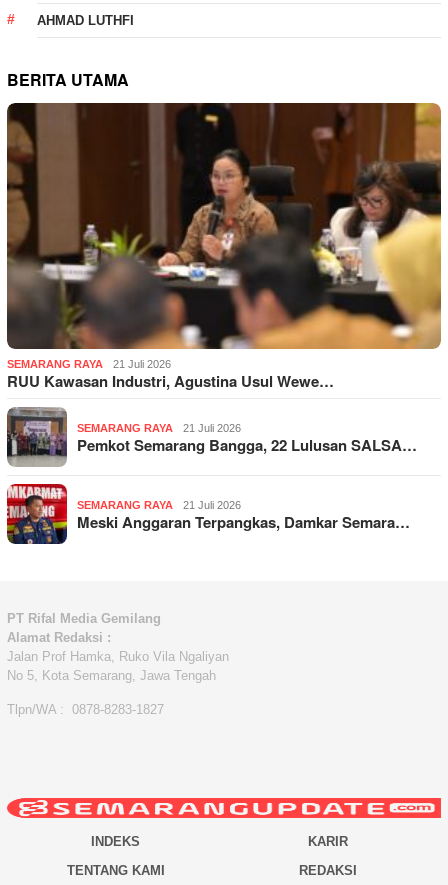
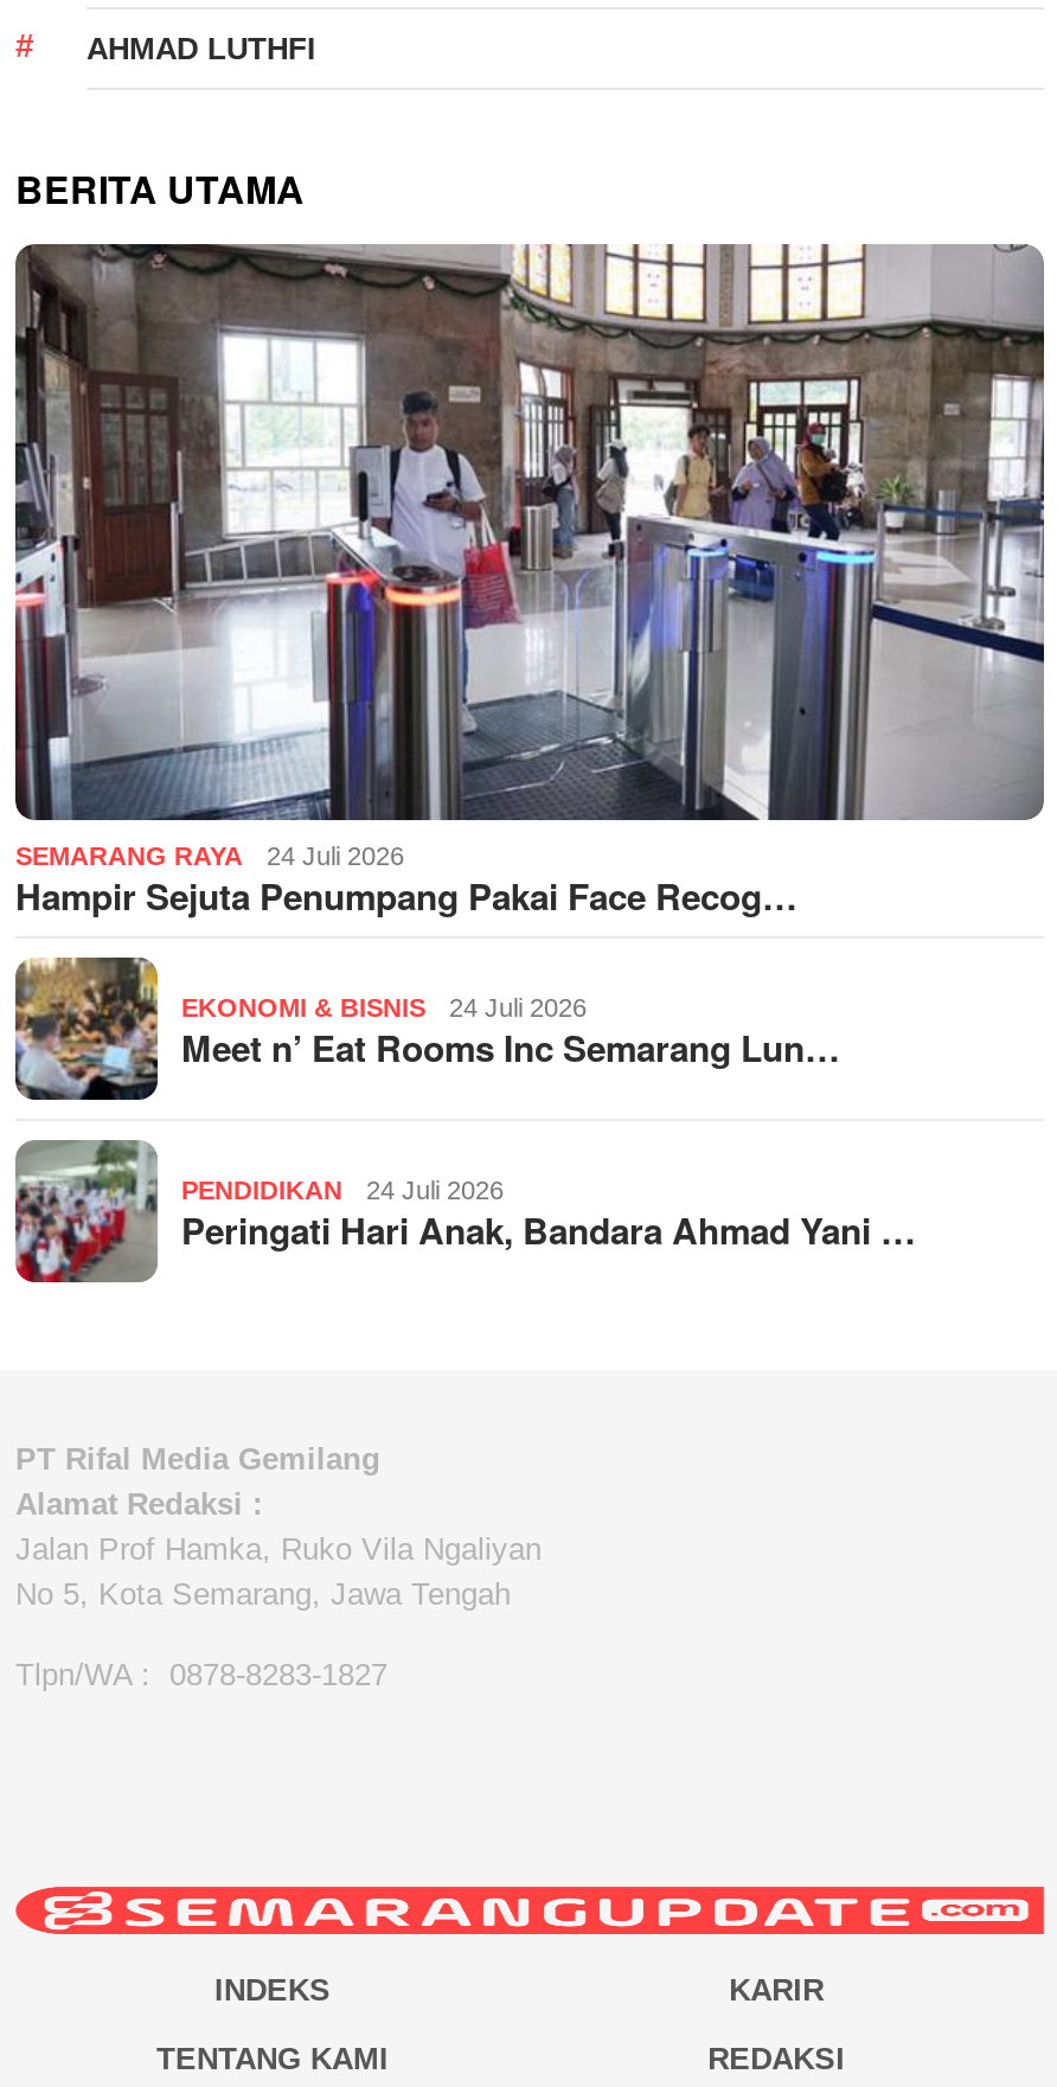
[6,102,442,392] [image] | 21 Juli 2026 | RUU Kawasan Industri, Agustina Usul Wewe… -> [13,242,1046,923] [image] | 24 Juli 2026 | Hampir Sejuta Penumpang Pakai Face Recog…
[7,406,417,466] [image] | SEMARANG RAYA | 21 Juli 2026 | Pemkot Semarang Bangga, 22 Lulusan SALSA… -> [13,955,840,1100] [image] | EKONOMI & BISNIS | 24 Juli 2026 | Meet n’ Eat Rooms Inc Semarang Lun…
[6,483,410,545] [image] | SEMARANG RAYA | 21 Juli 2026 | Meski Anggaran Terpangkas, Damkar Semara… -> [13,1138,916,1285] [image] | PENDIDIKAN | 24 Juli 2026 | Peringati Hari Anak, Bandara Ahmad Yani …

